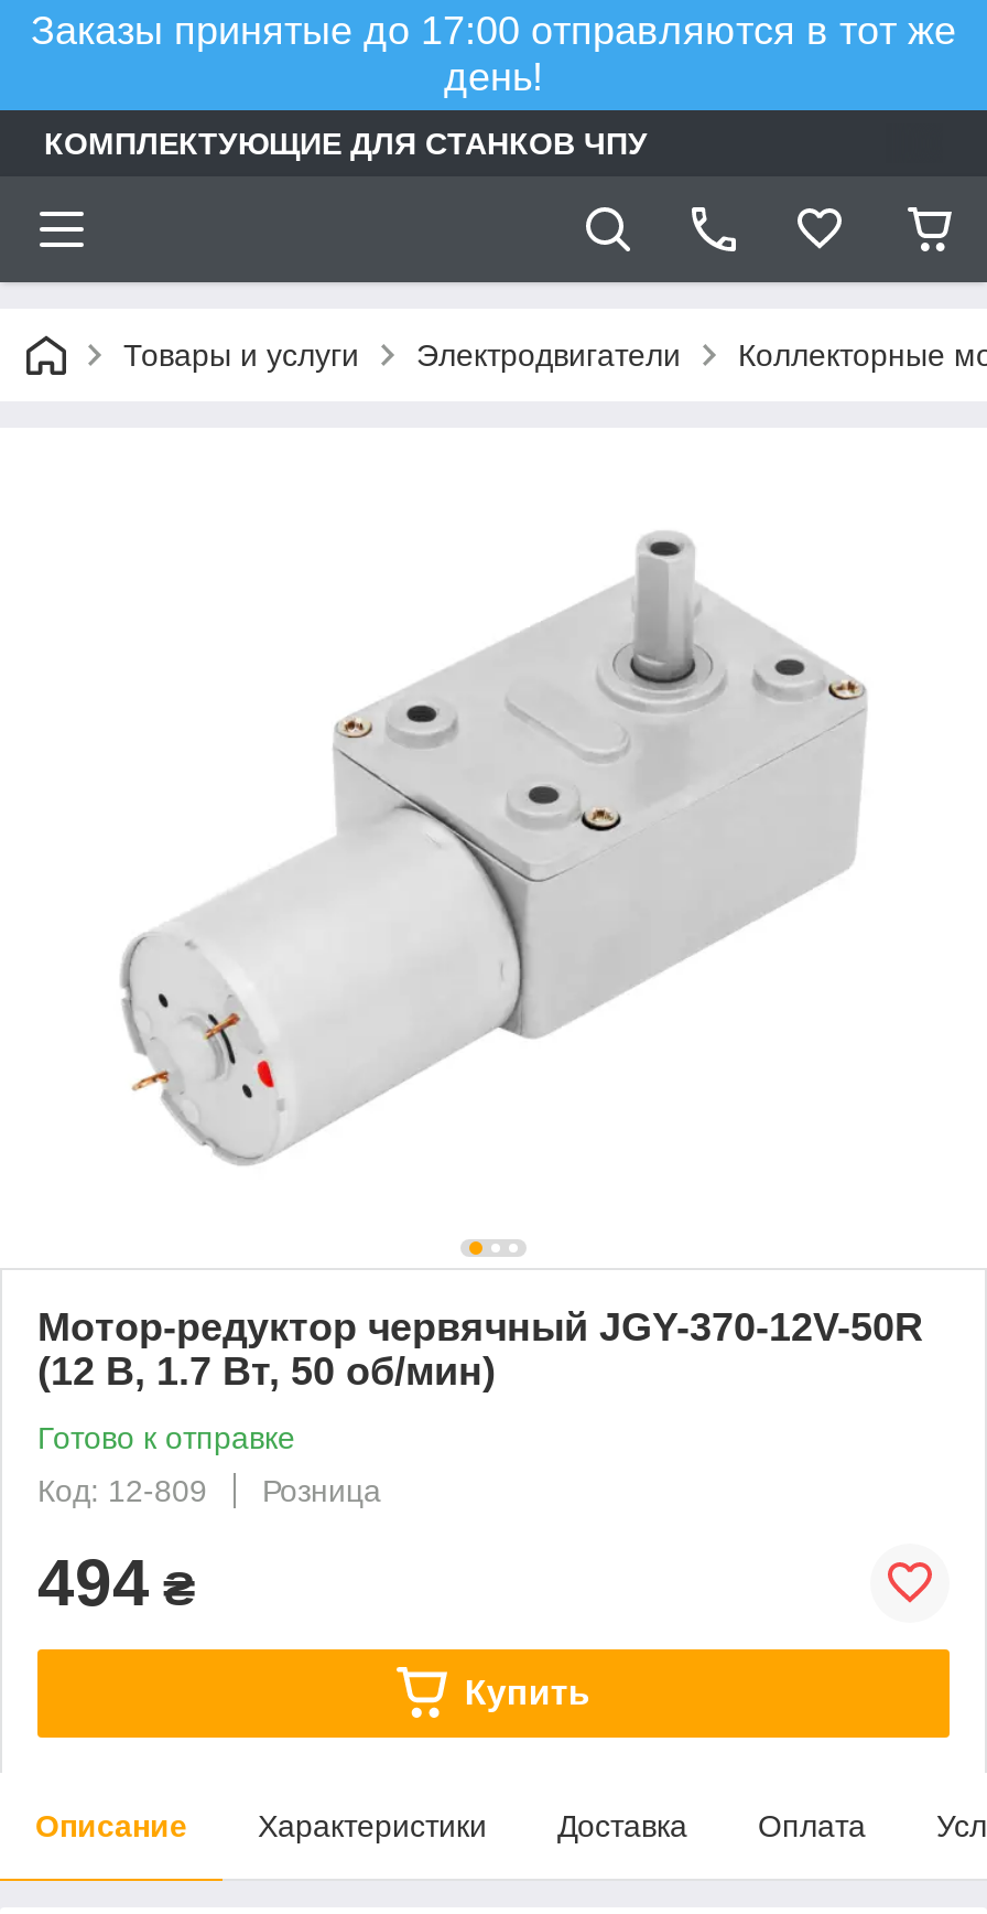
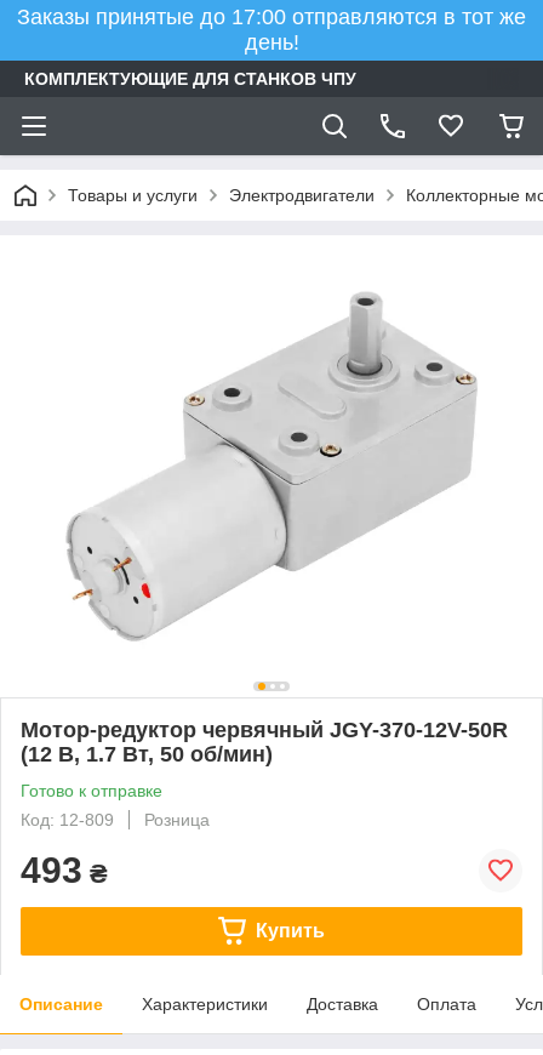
[37,1545,196,1618] 494 ₴ -> [21,850,108,890] 493 ₴

